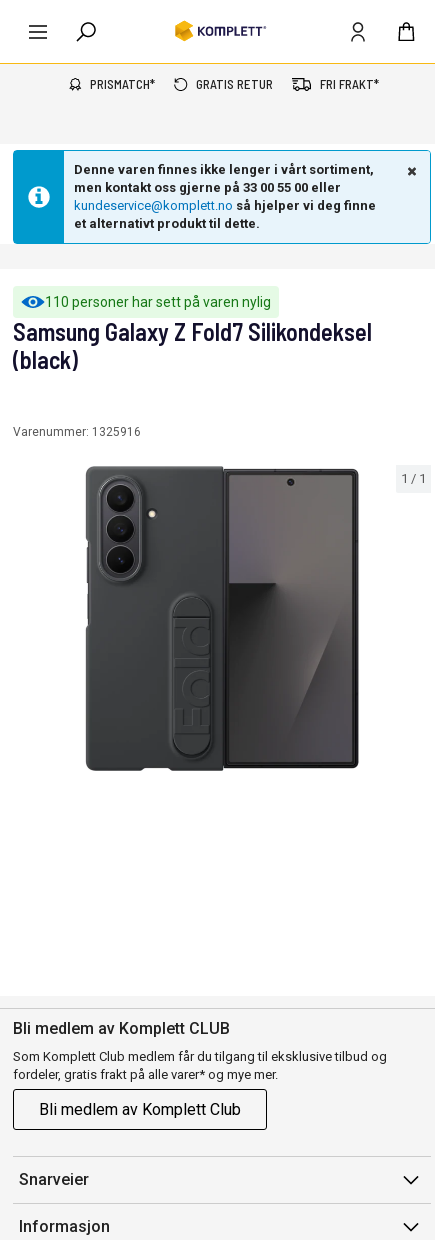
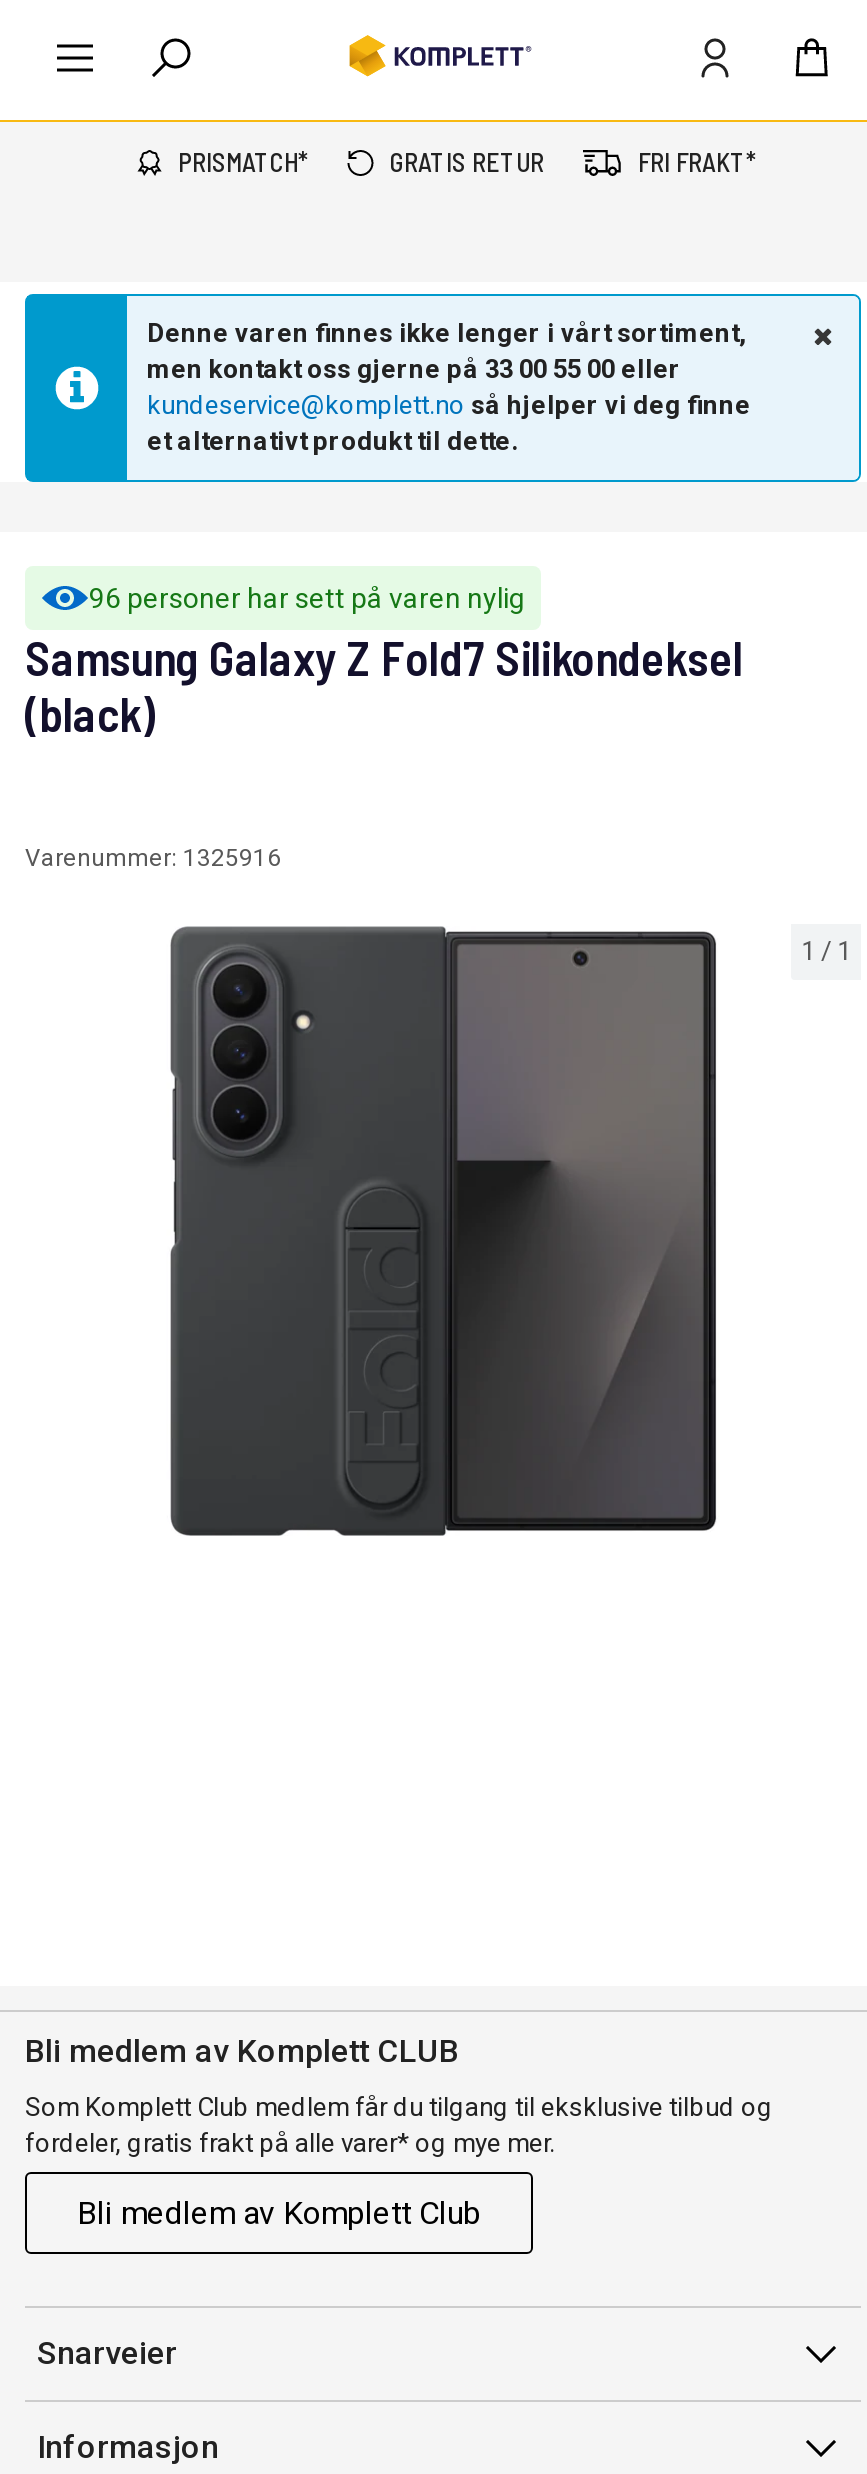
[45,294,271,310] 110 personer har sett på varen nylig -> [89,582,525,614] 96 personer har sett på varen nylig

